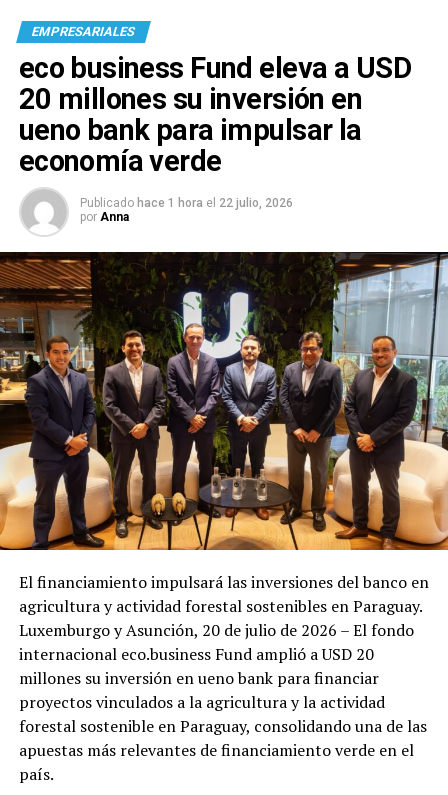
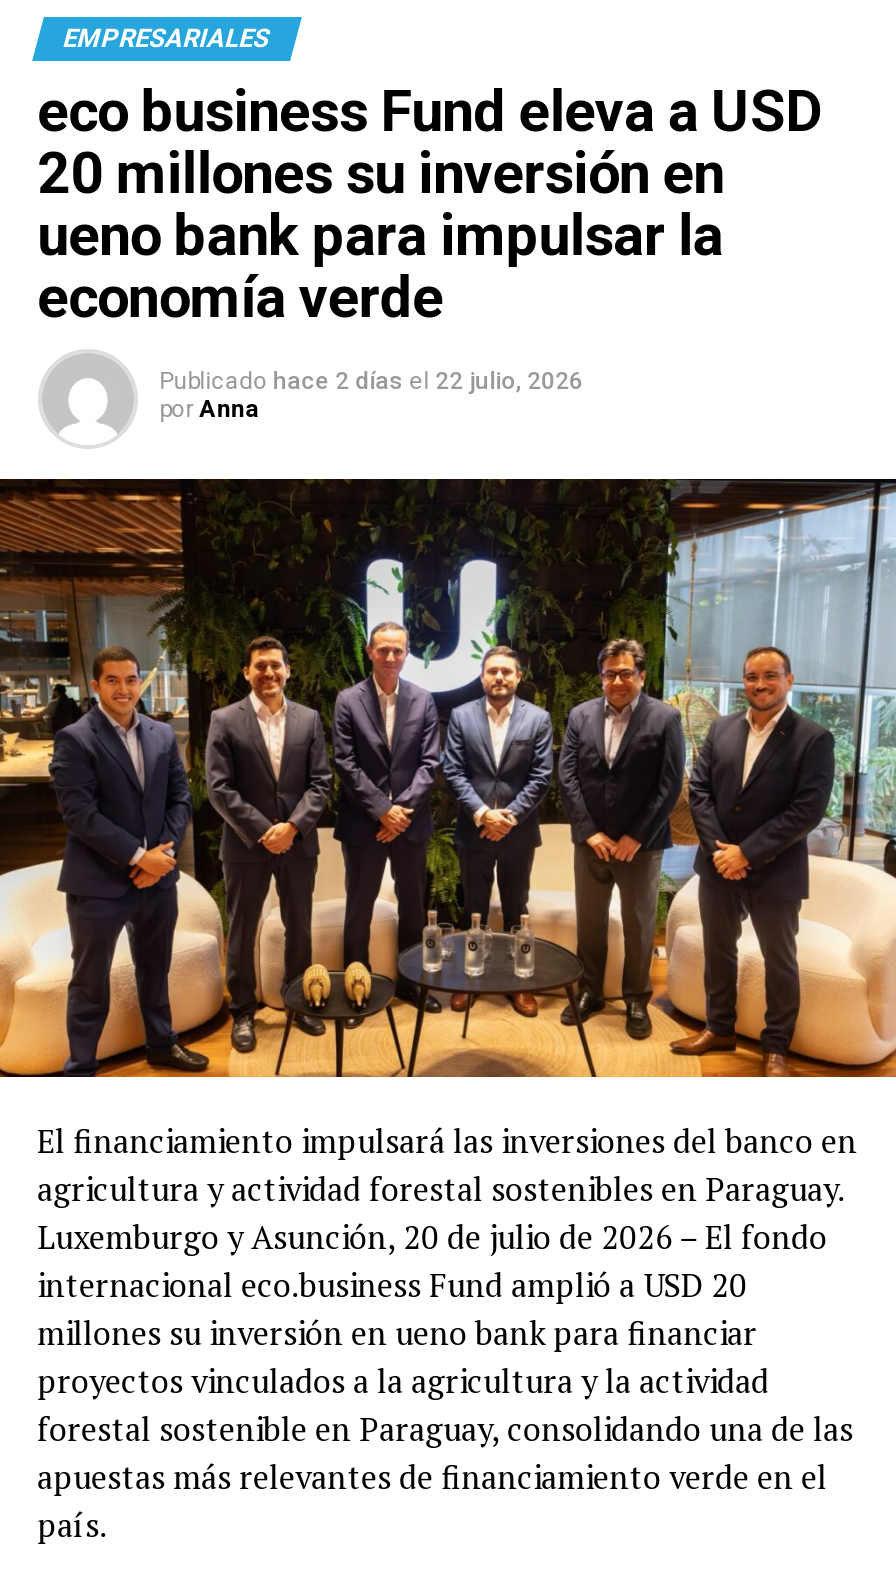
[80,196,293,210] Publicado hace 1 hora el 22 julio, 2026 -> [159,366,583,394] Publicado hace 2 días el 22 julio, 2026

